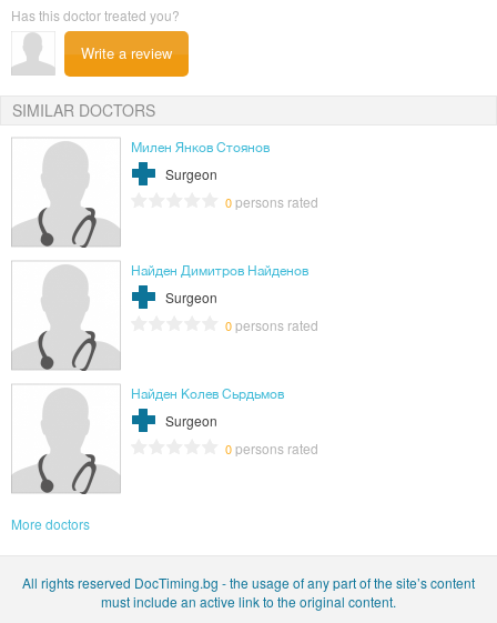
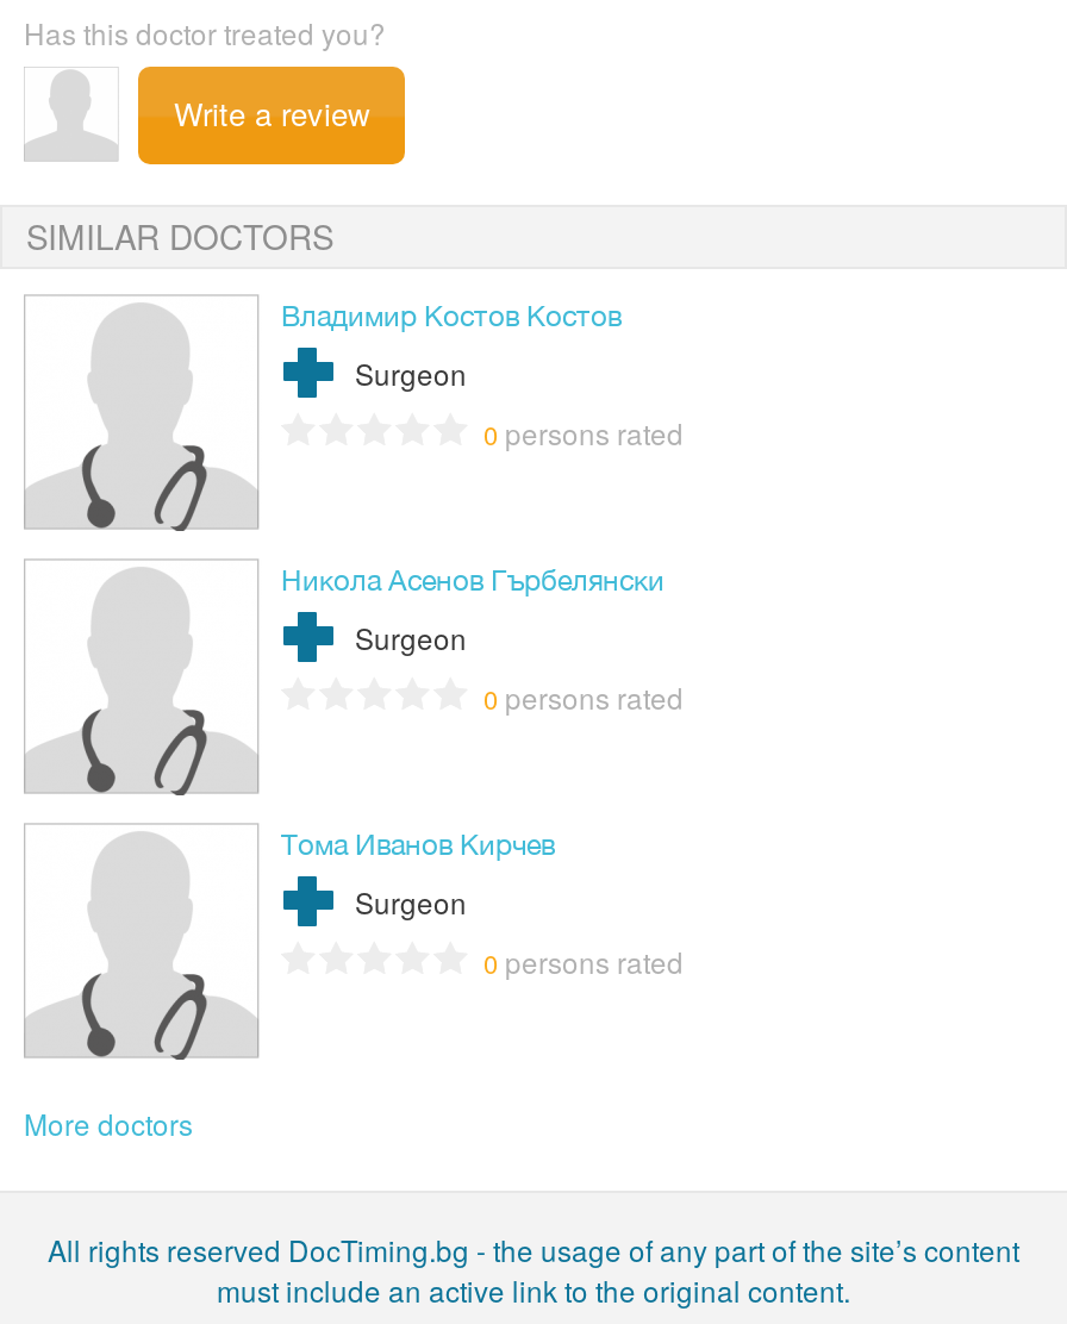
[131,137,270,155] Милен Янков Стоянов -> [281,293,622,333] Владимир Костов Костов
[131,260,308,279] Найден Димитров Найденов -> [281,557,664,598] Никола Асенов Гърбелянски
[131,383,284,402] Найден Колев Сьрдьмов -> [281,822,555,862] Тома Иванов Кирчев

